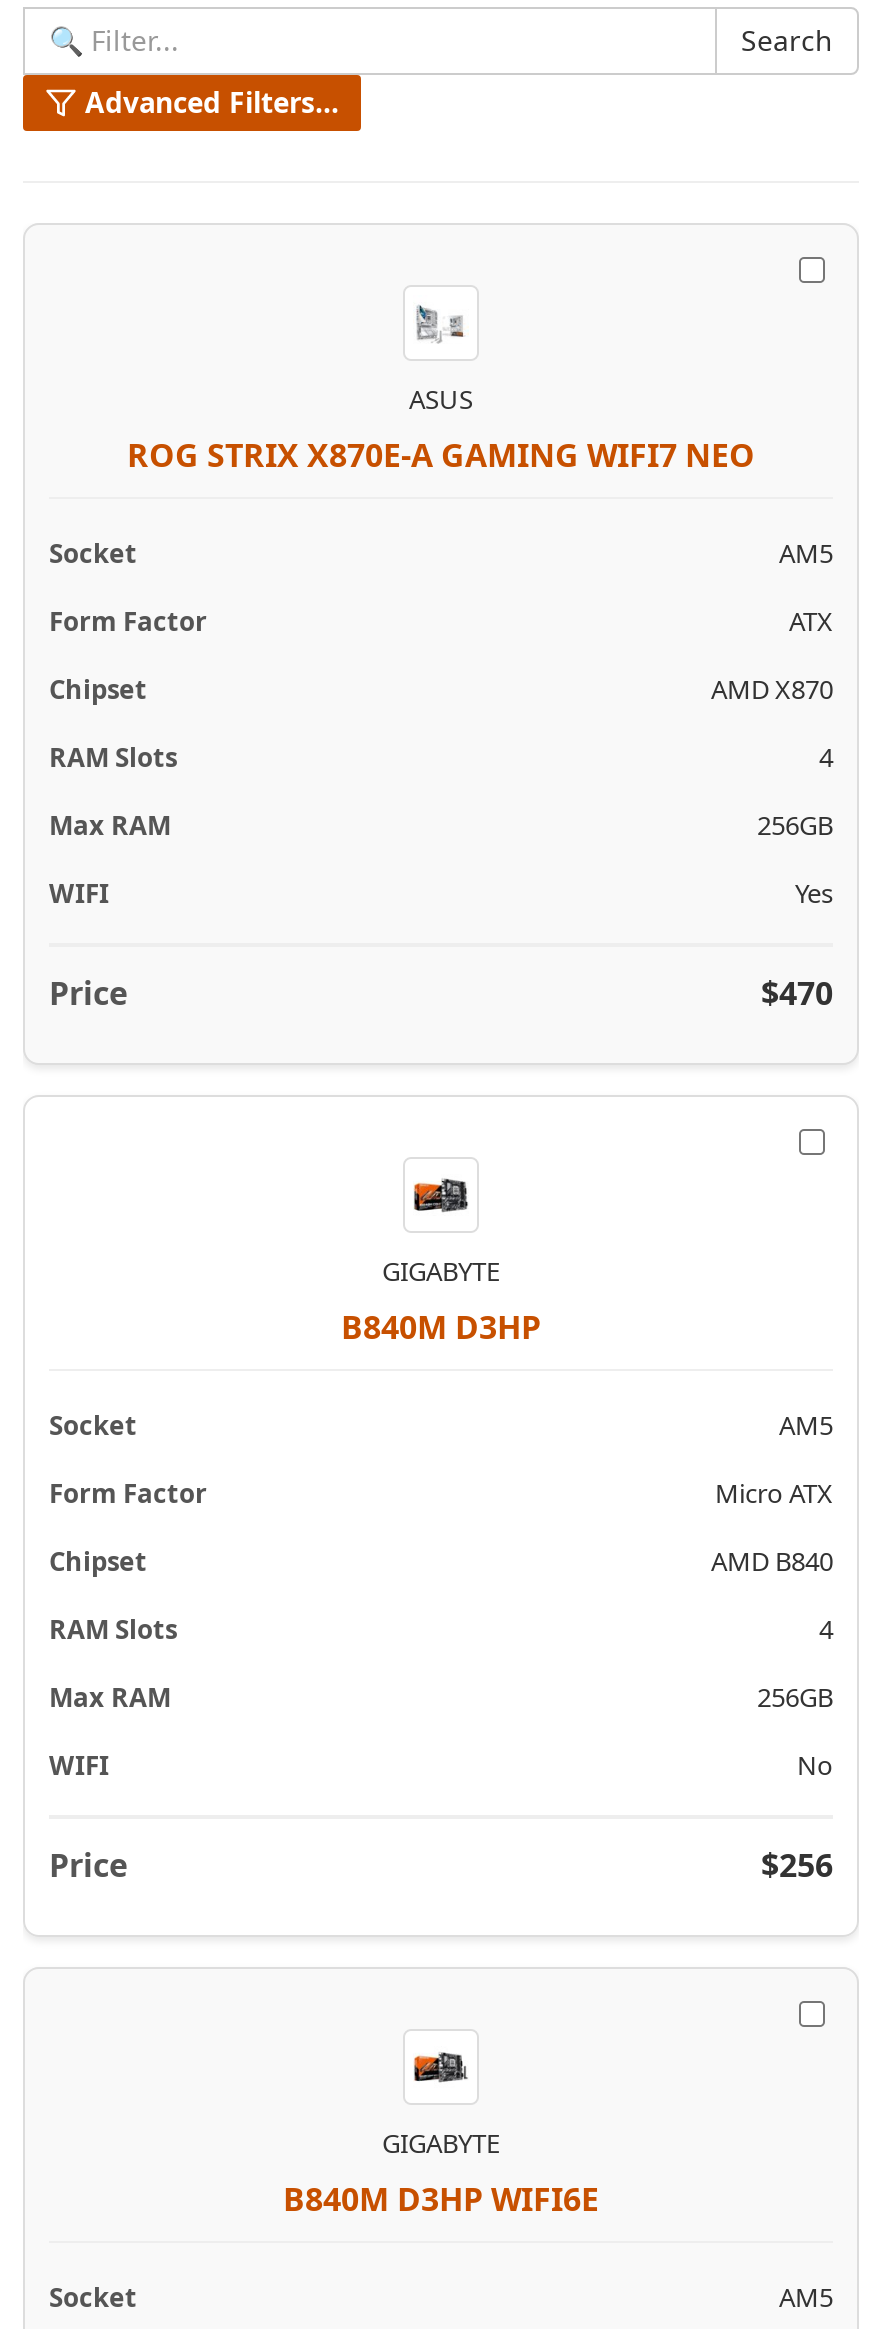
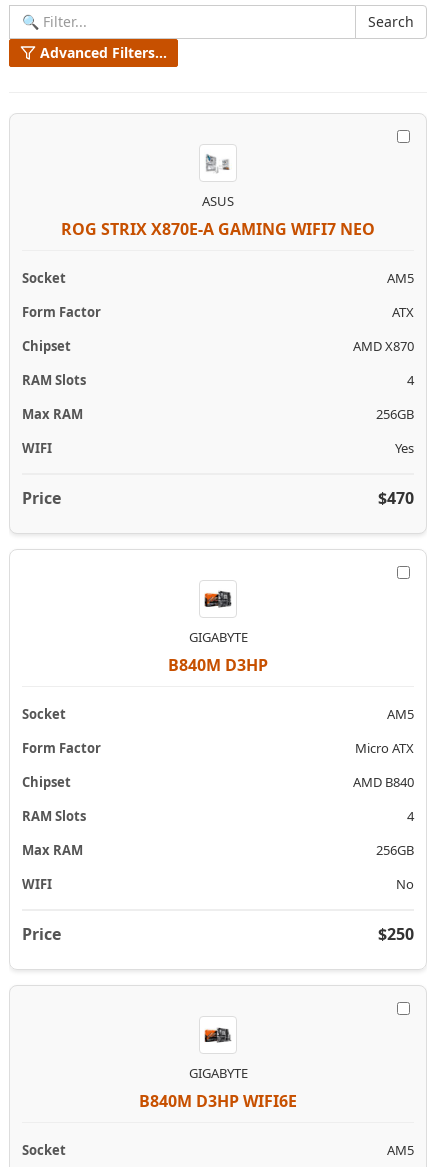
[761,1842,833,1886] $256 -> [378,923,414,945] $250

